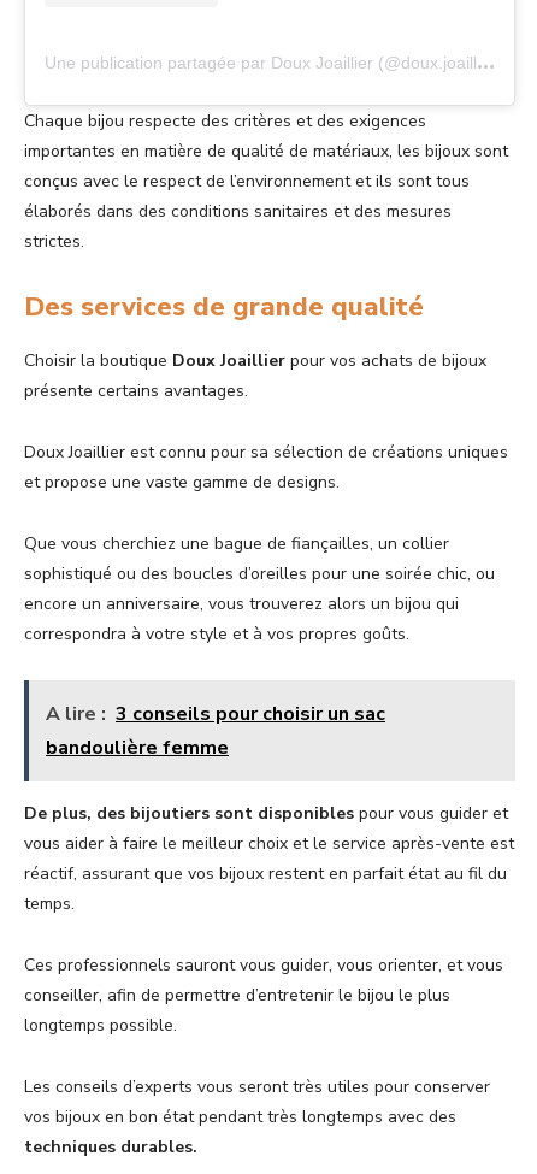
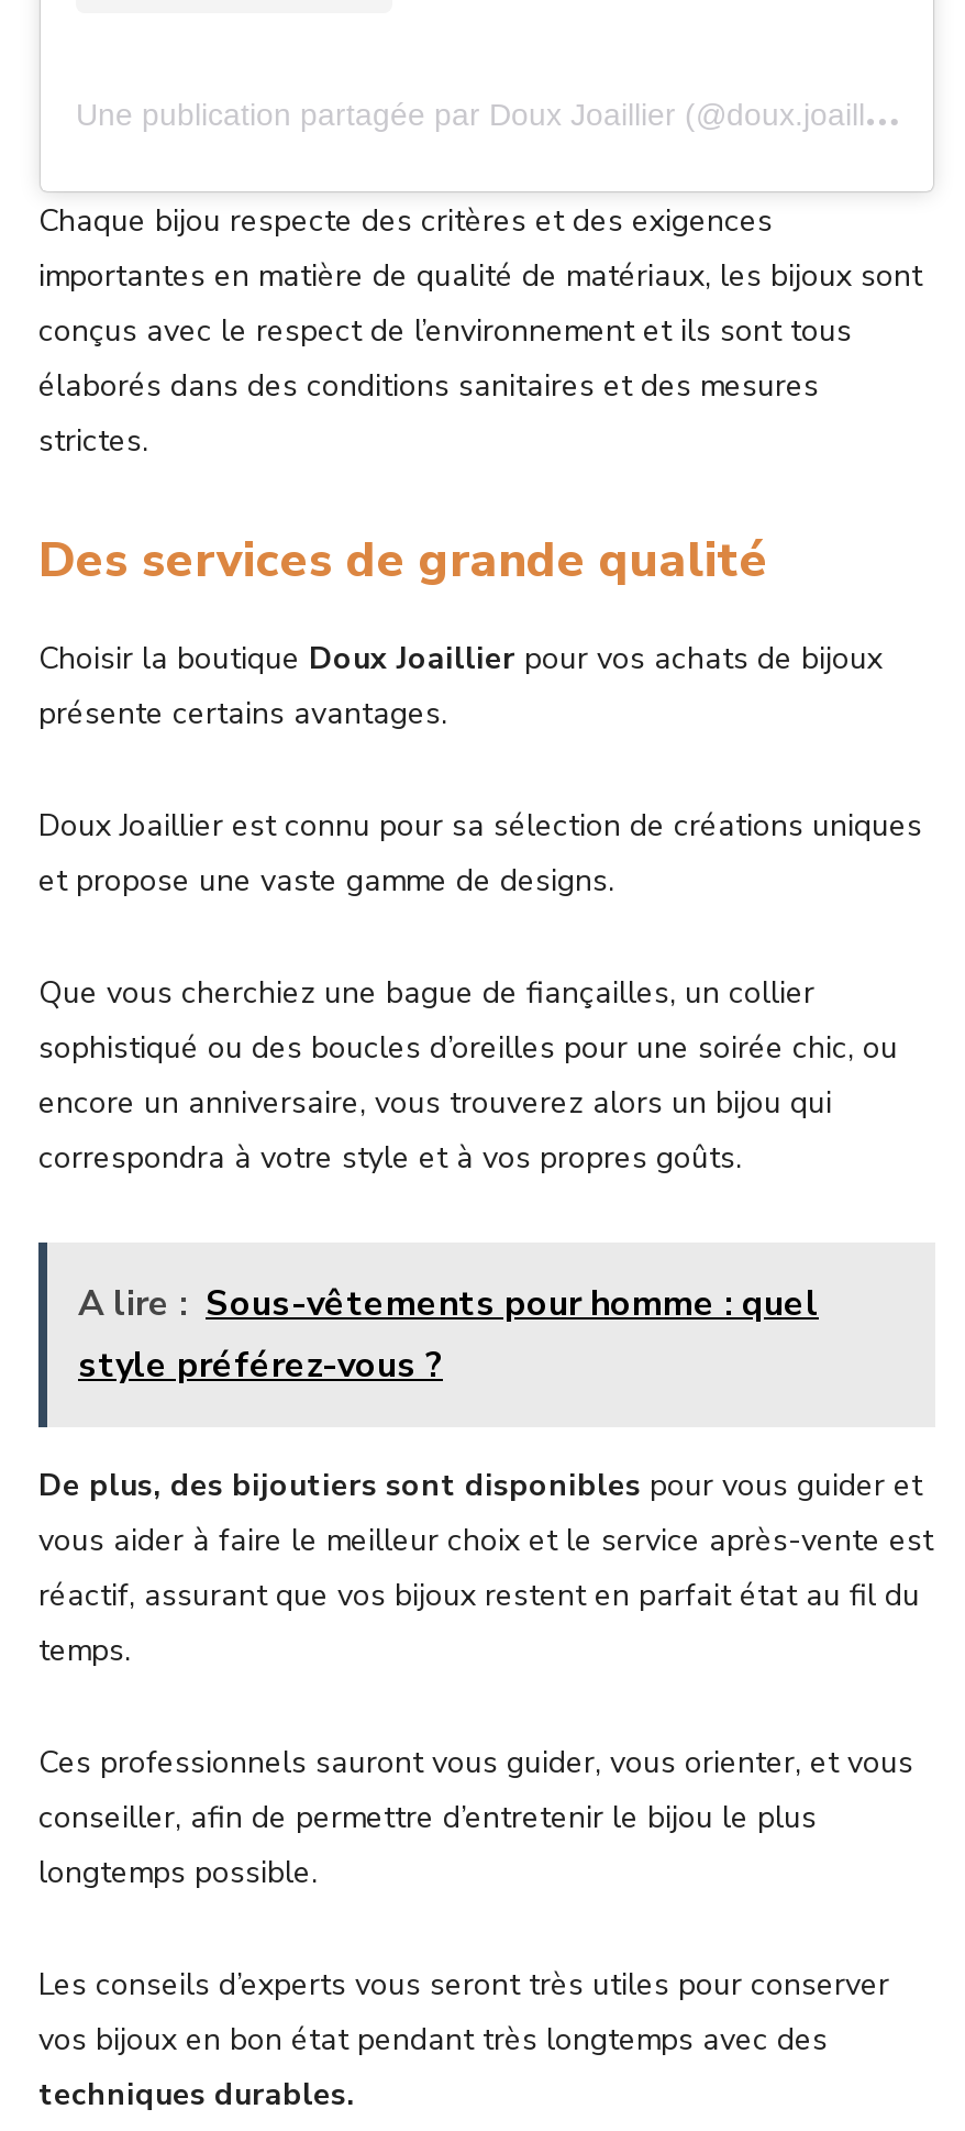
[46,701,385,761] A lire : 3 conseils pour choisir un sac | bandoulière femme -> [78,1281,819,1391] A lire : Sous-vêtements pour homme : quel | style préférez-vous ?

